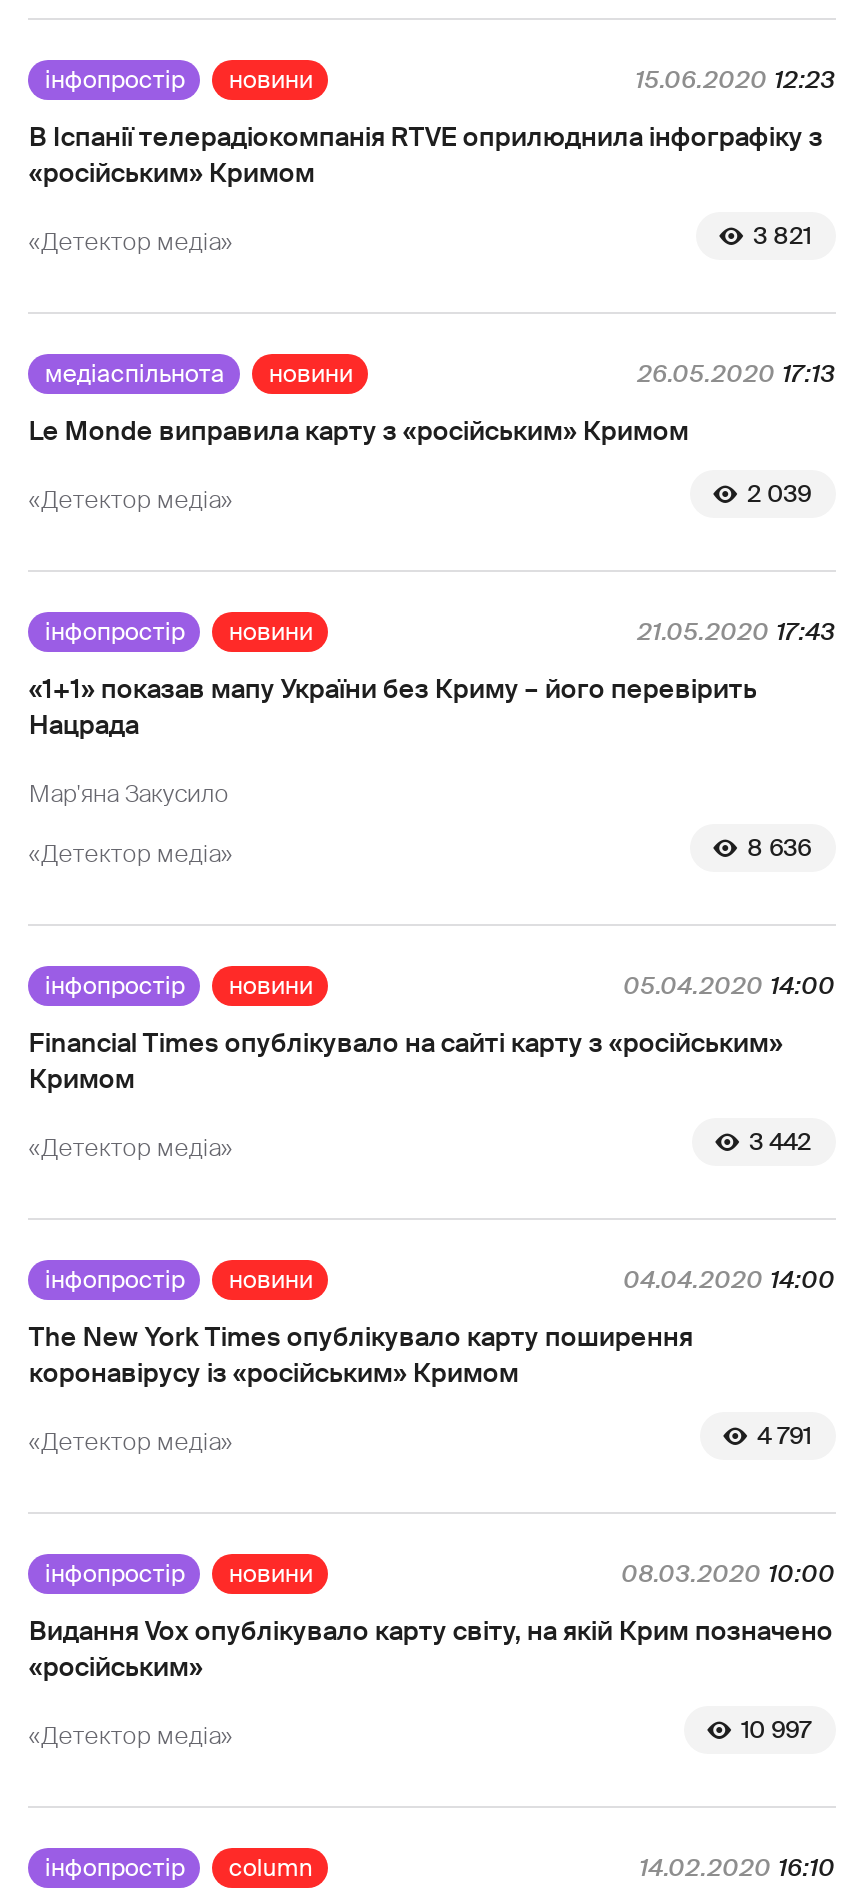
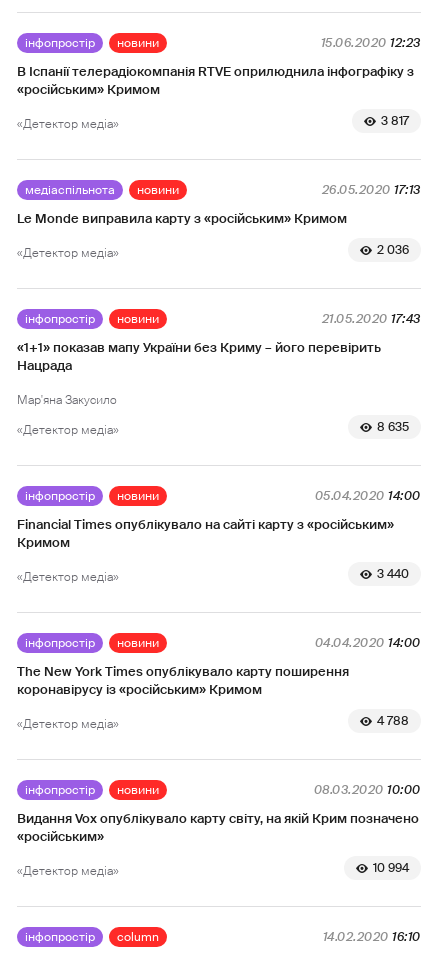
[753,220,811,252] 3 821 -> [381,113,409,129] 3 817
[747,478,811,510] 2 039 -> [377,242,409,258] 2 036
[747,832,811,864] 8 636 -> [377,419,409,435] 8 635
[749,1126,811,1158] 3 442 -> [377,566,409,582] 3 440
[757,1420,811,1452] 4 791 -> [377,713,409,729] 4 788
[741,1714,811,1746] 10 997 -> [373,860,409,876] 10 994

